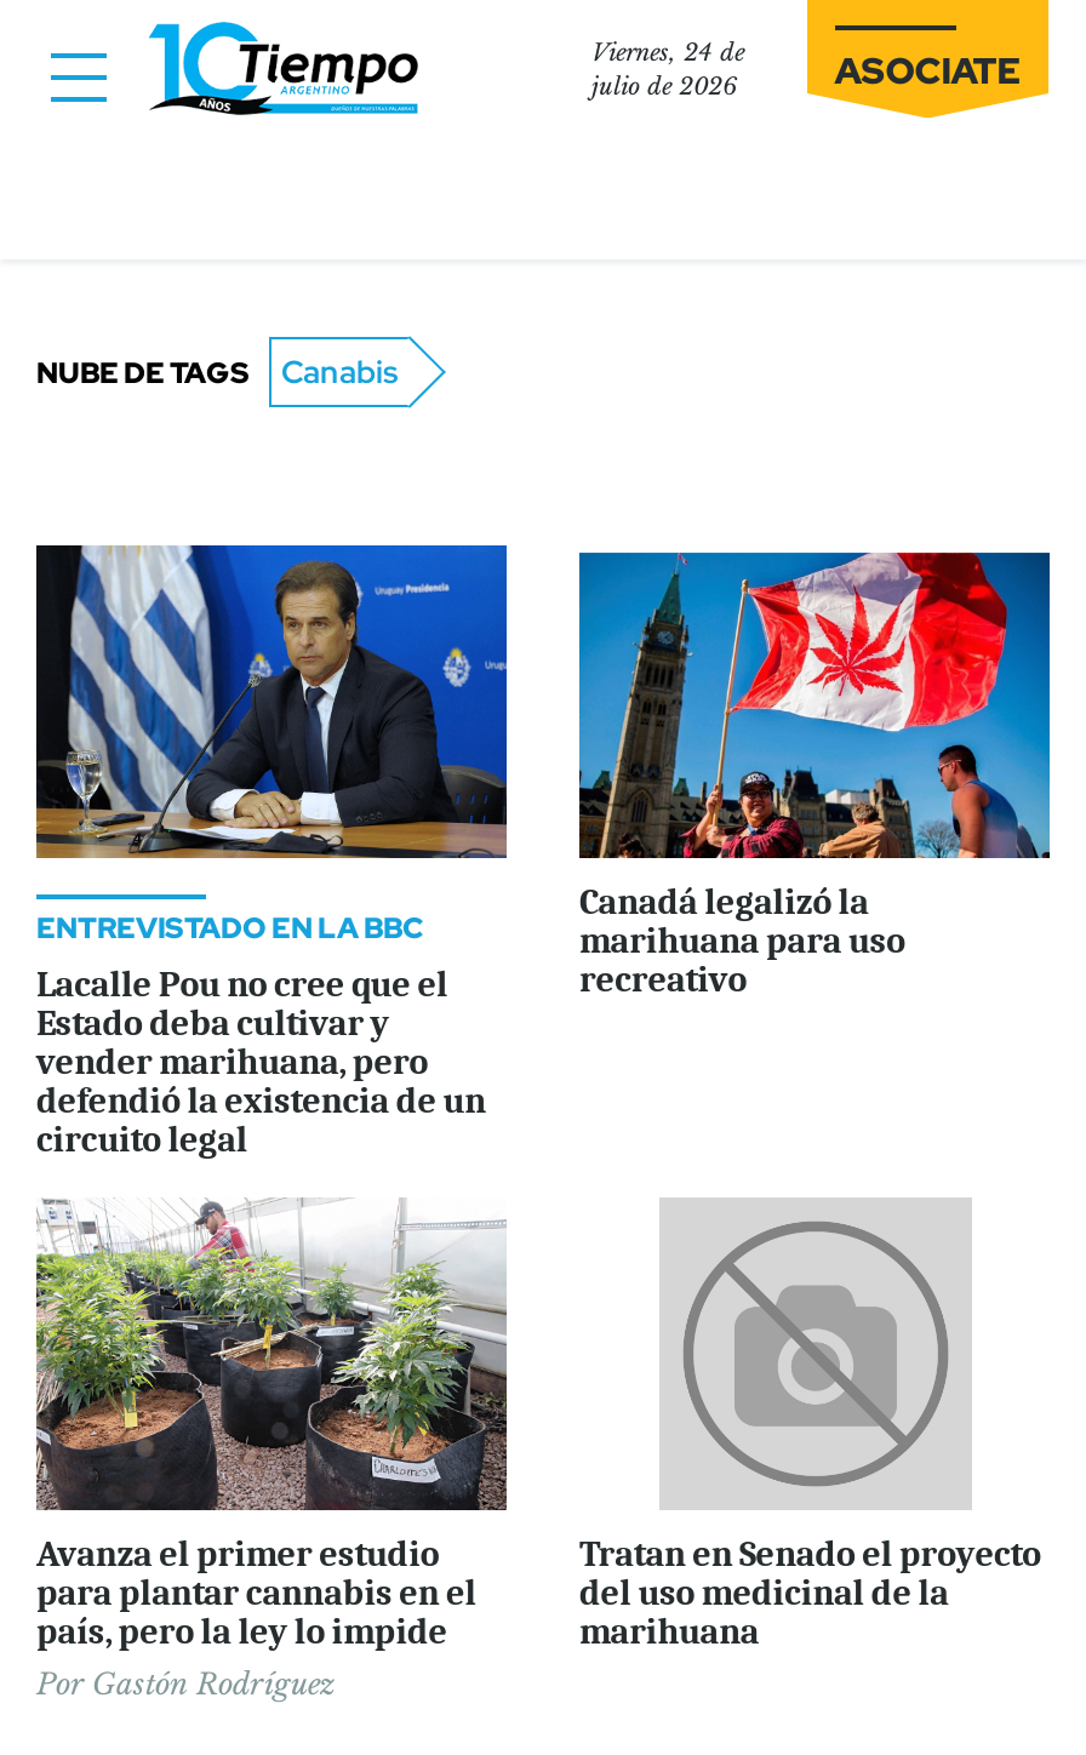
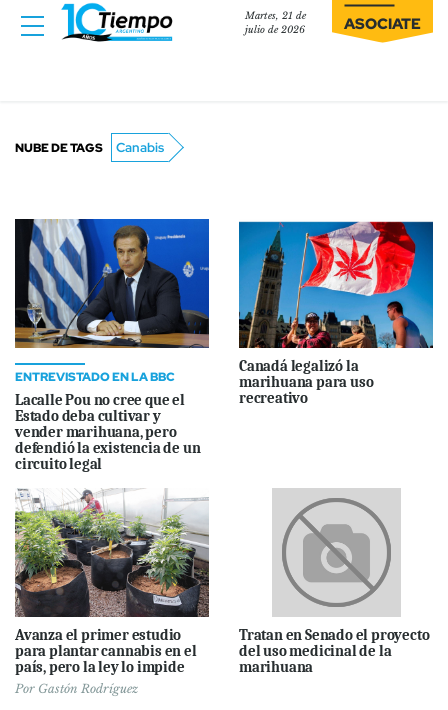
[592,39,744,68] Viernes, 24 de -> [245,10,306,22] Martes, 21 de

